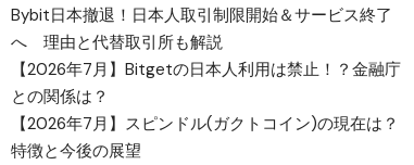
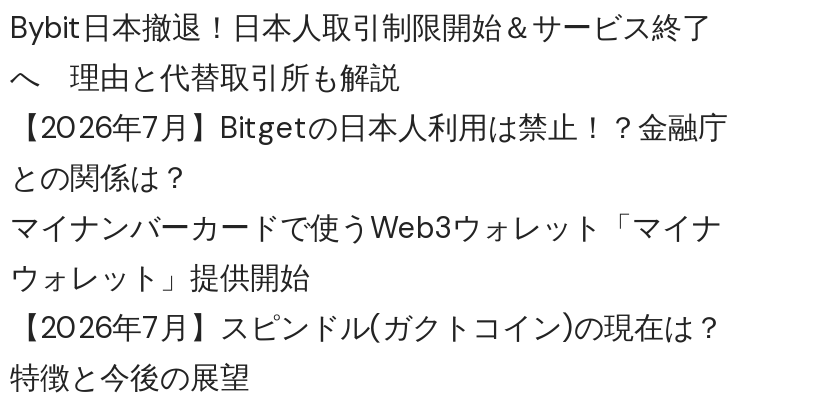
none -> [10,208,722,298] マイナンバーカードで使うWeb3ウォレット「マイナ | ウォレット」提供開始

